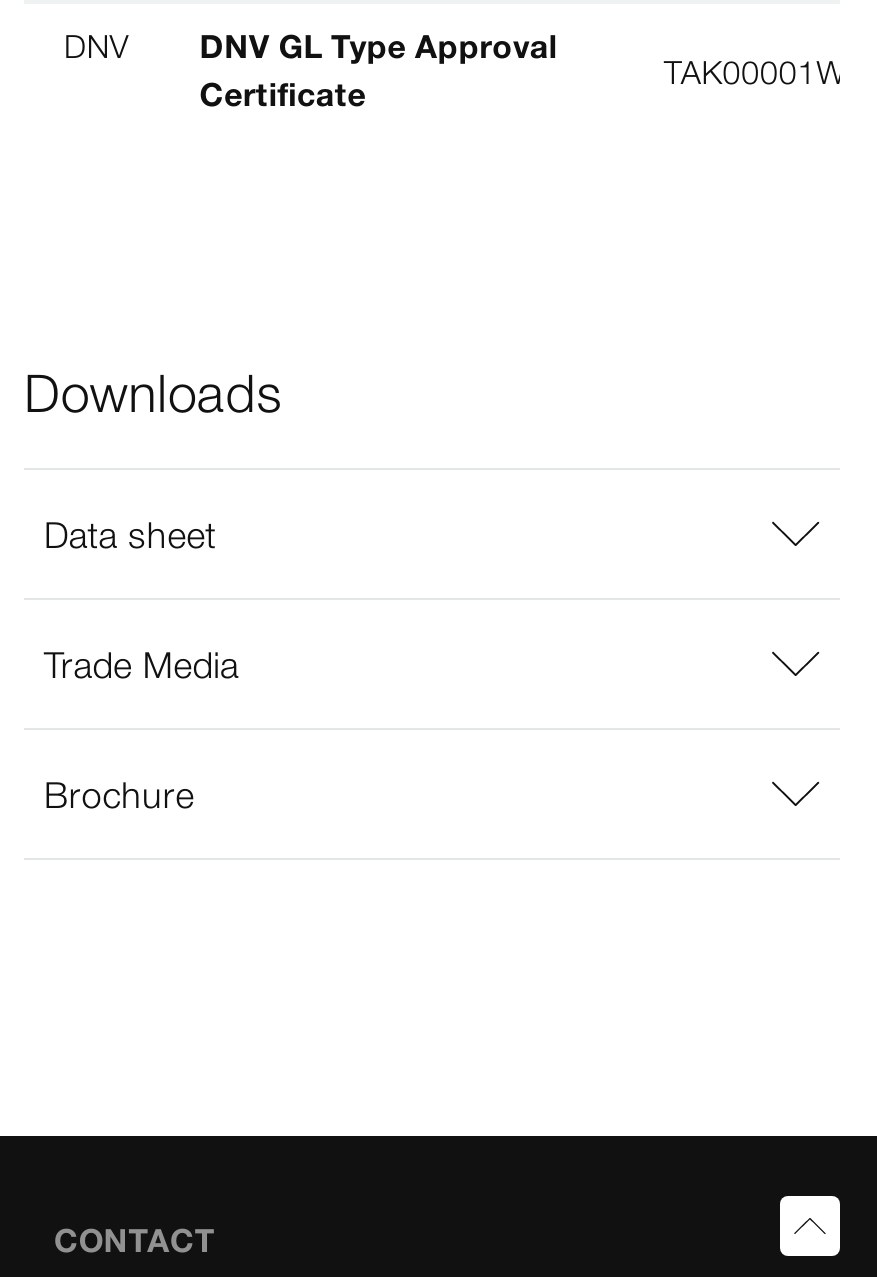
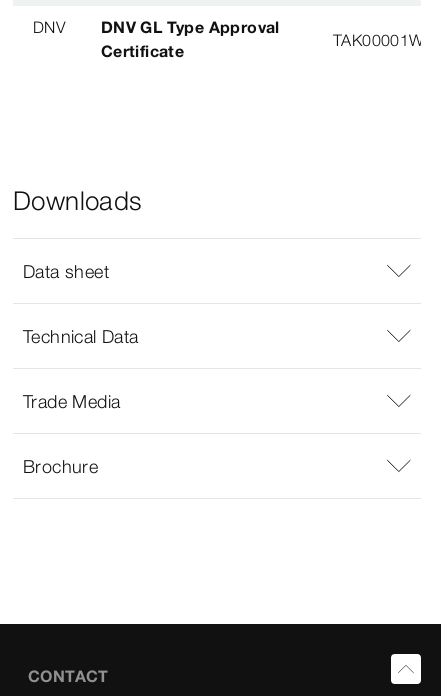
none -> [23,325,139,348] Technical Data

